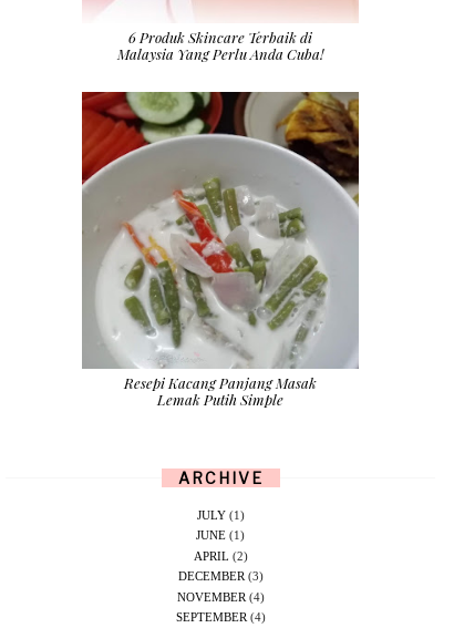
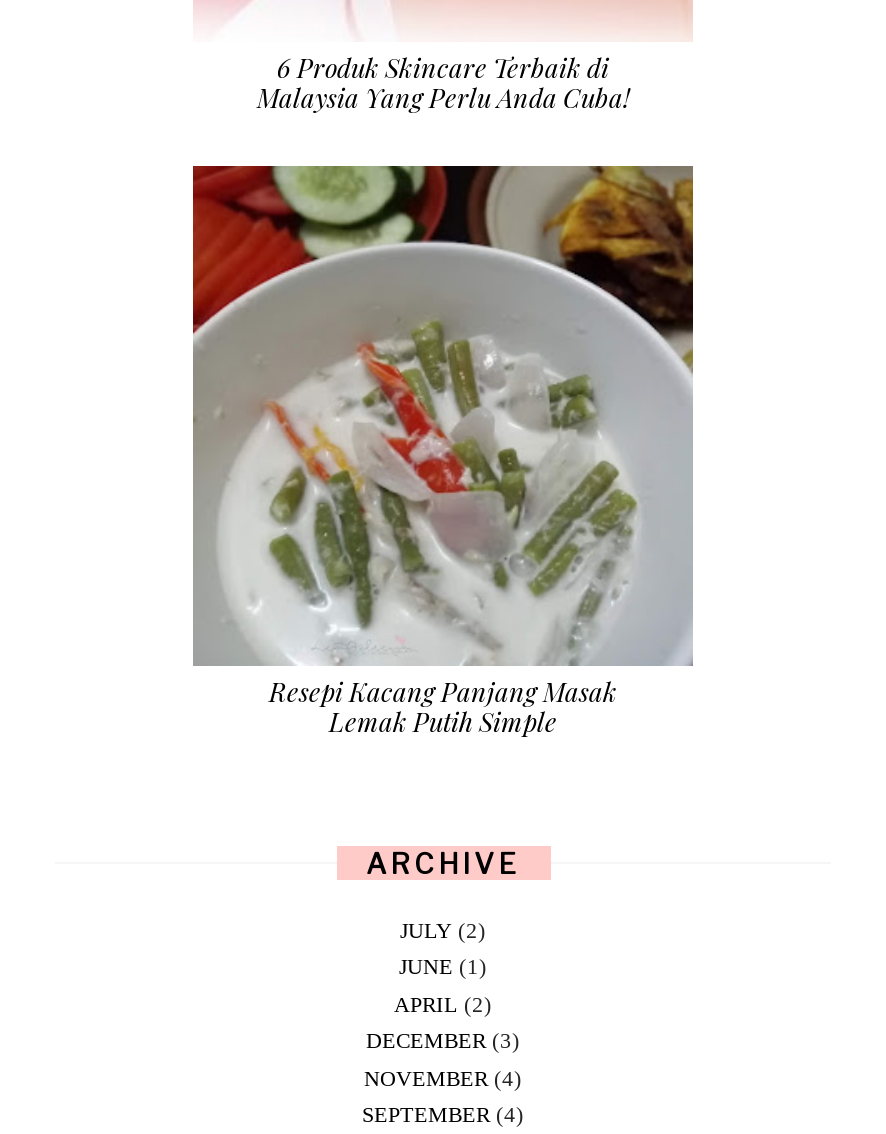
[197,508,244,522] JULY (1) -> [400,918,486,942] JULY (2)

